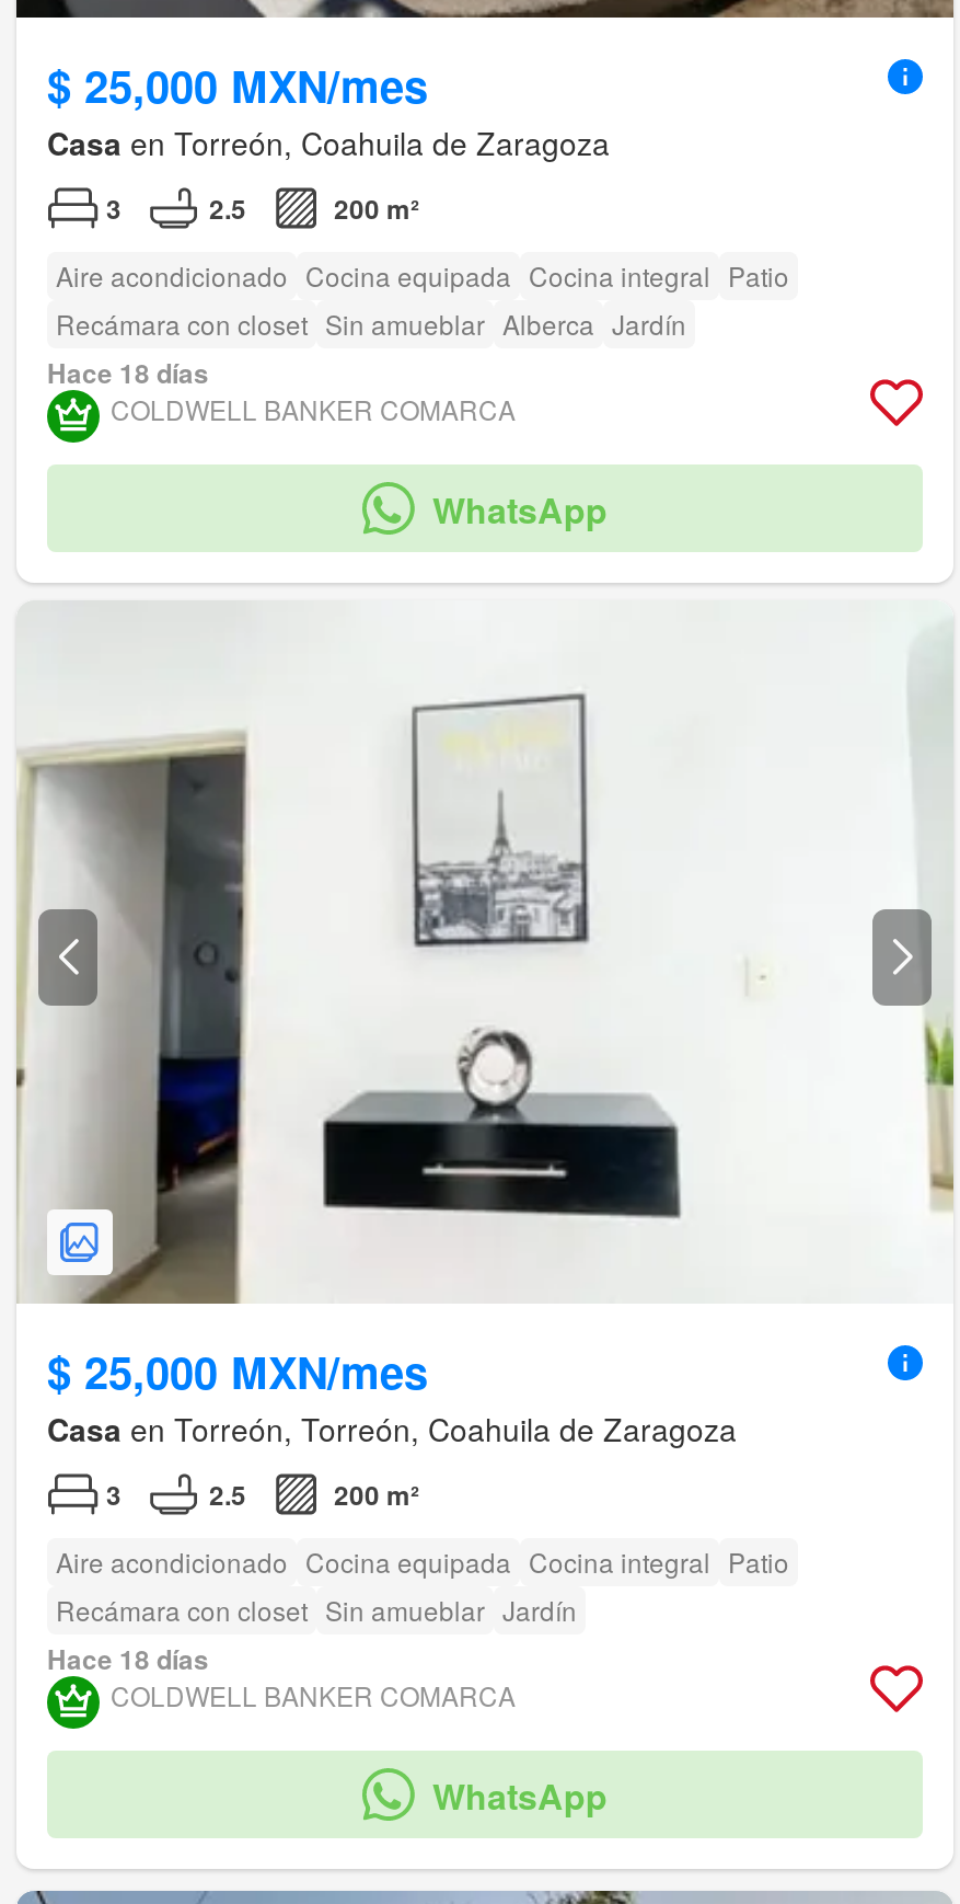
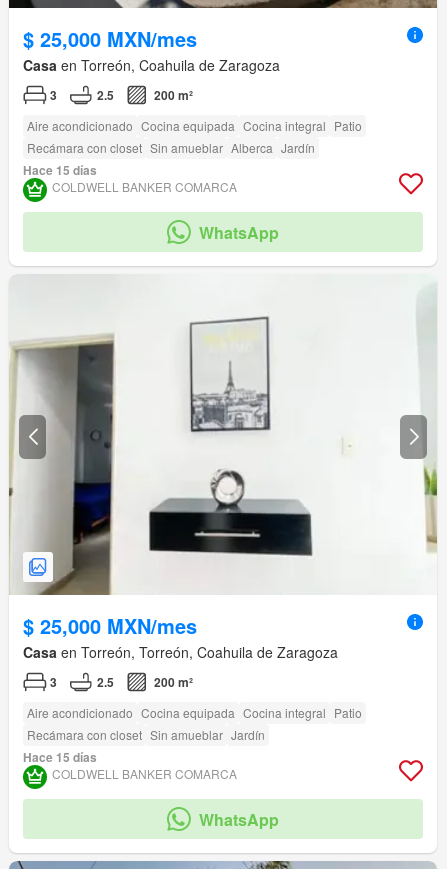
[47,354,209,393] Hace 18 días -> [23,161,97,179] Hace 15 días
[47,1640,209,1679] Hace 18 días -> [23,748,97,766] Hace 15 días

